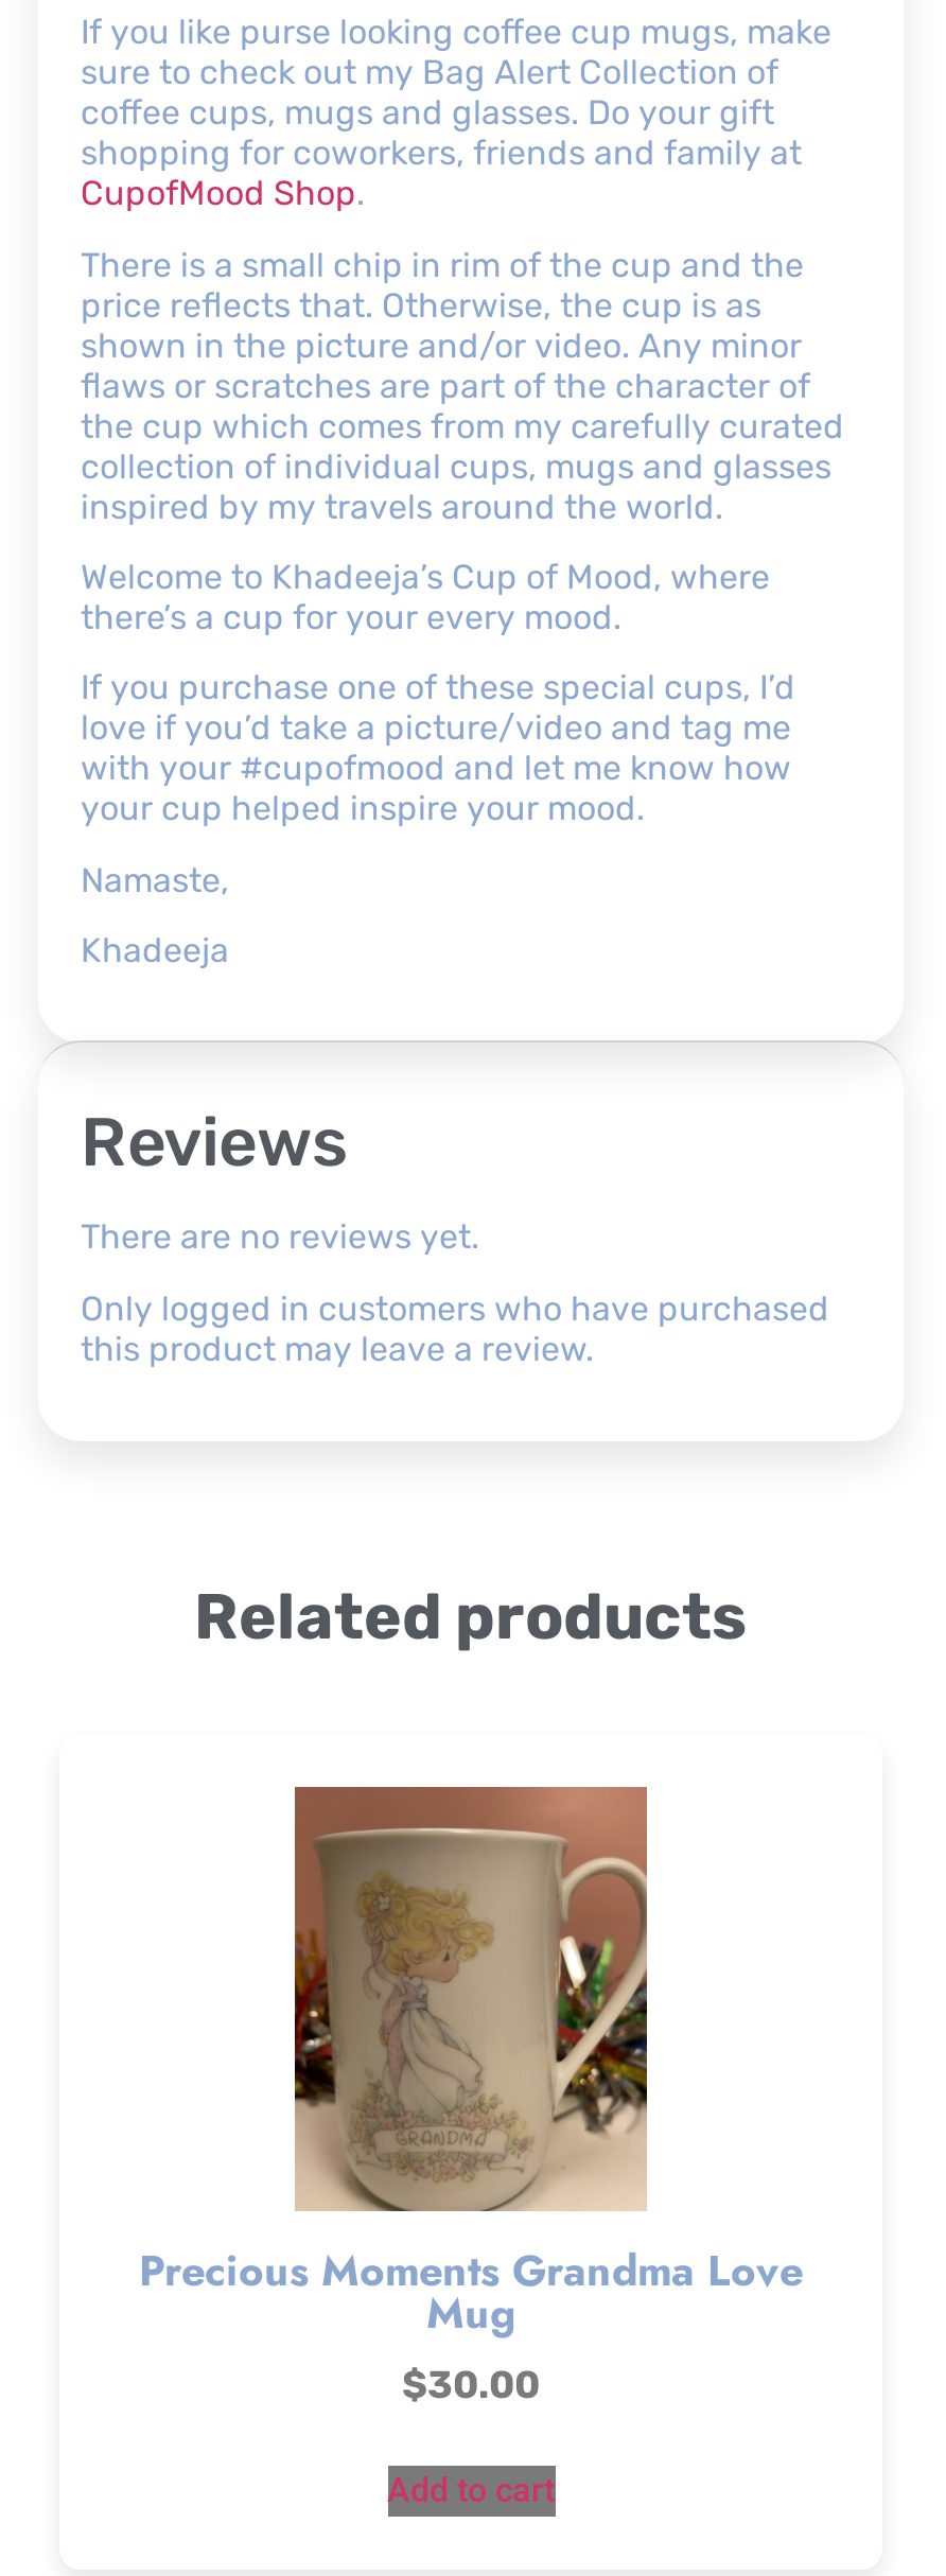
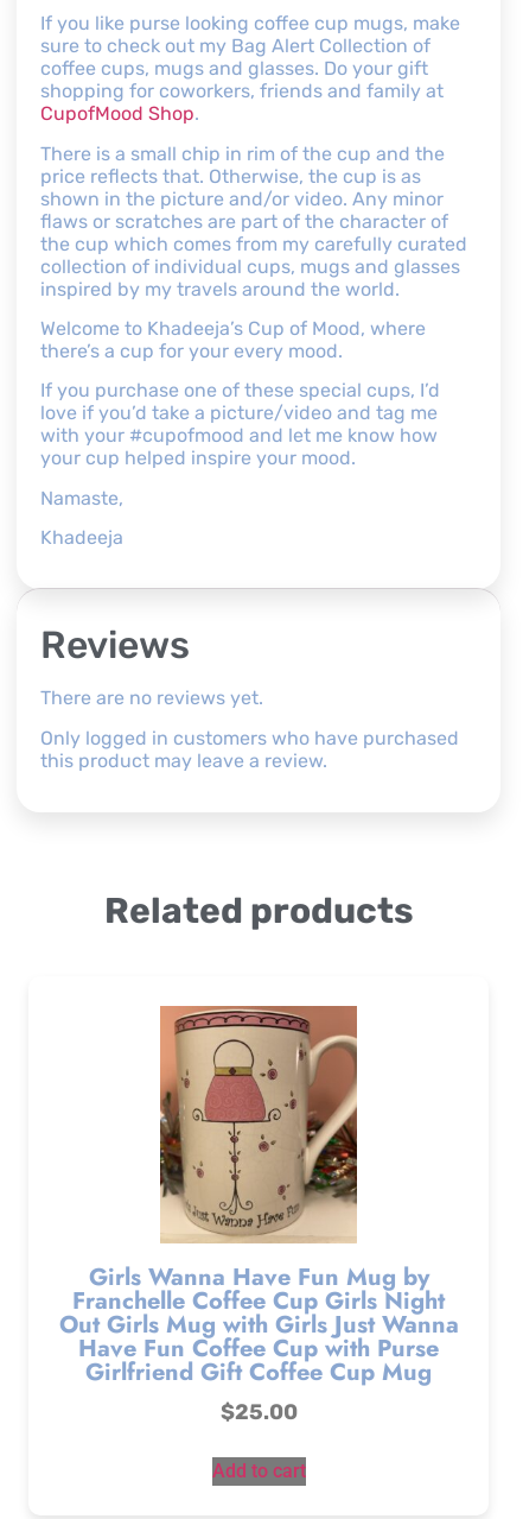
[293,1785,647,2099] [image] -> [159,1005,357,1245] [image]
[139,2241,803,2409] Precious Moments Grandma Love | Mug | $30.00 -> [59,1260,458,1425] Girls Wanna Have Fun Mug by | Franchelle Coffee Cup Girls Night | Out Girls Mug with Girls Just Wanna | Have Fun Coffee Cup with Purse | Girlfriend Gift Coffee Cup Mug | $25.00

